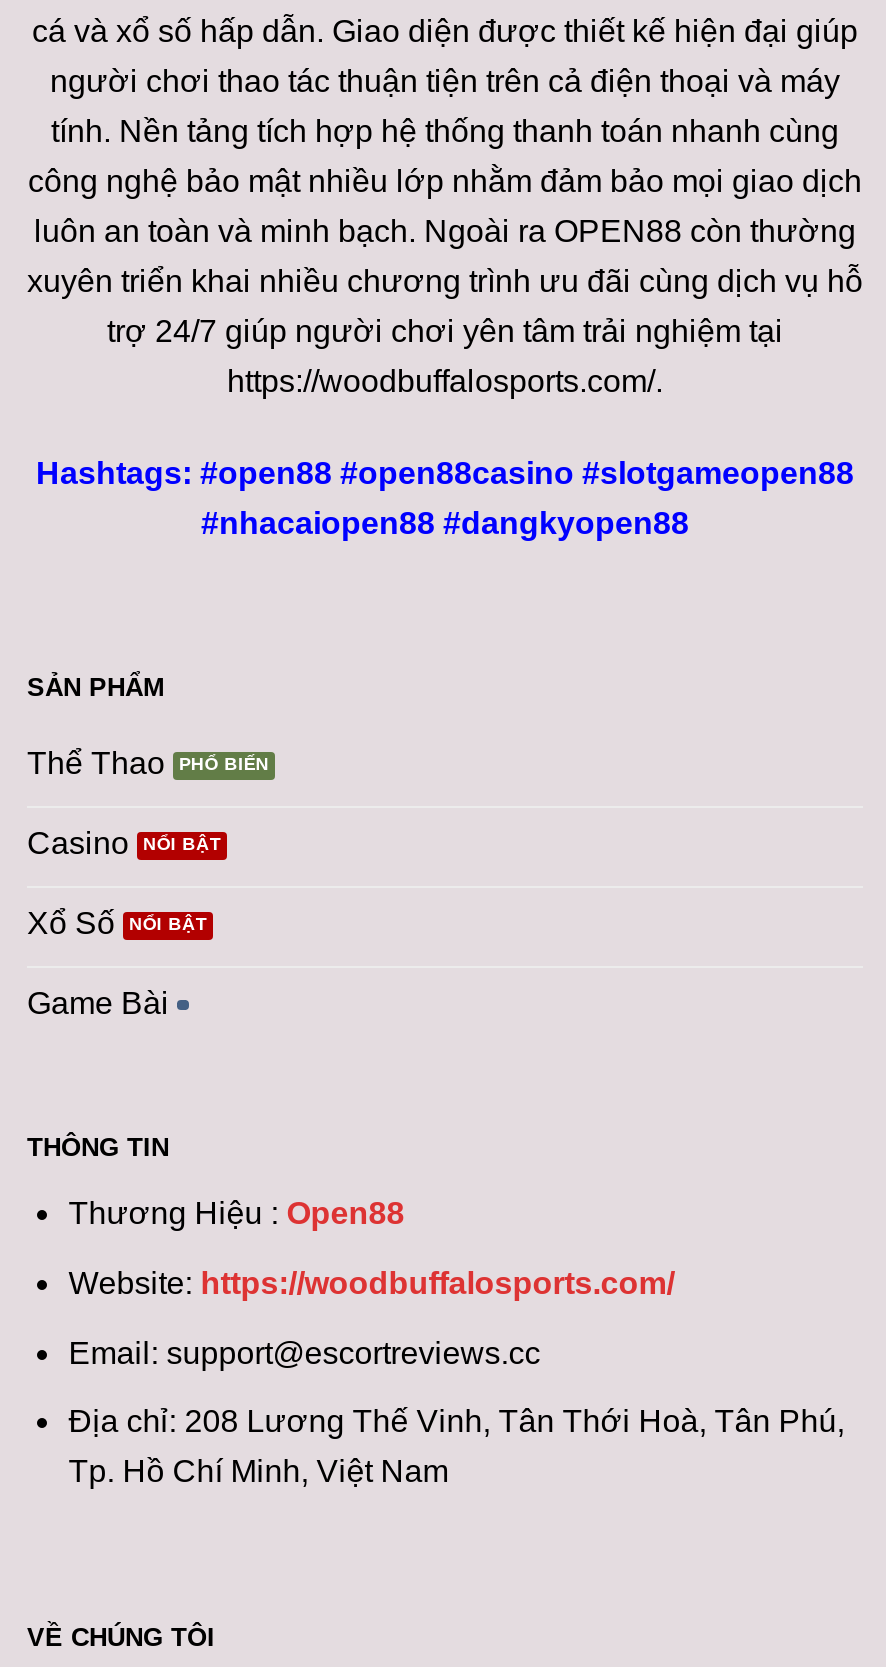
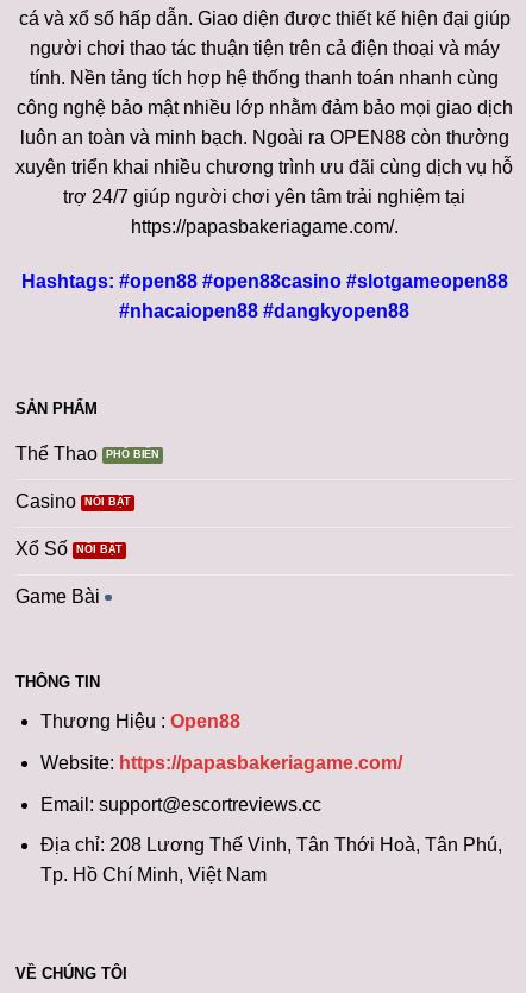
[227,364,663,398] https://woodbuffalosports.com/. -> [130,216,398,236] https://papasbakeriagame.com/.
[69,1266,675,1300] Website: https://woodbuffalosports.com/ -> [40,753,402,773] Website: https://papasbakeriagame.com/

